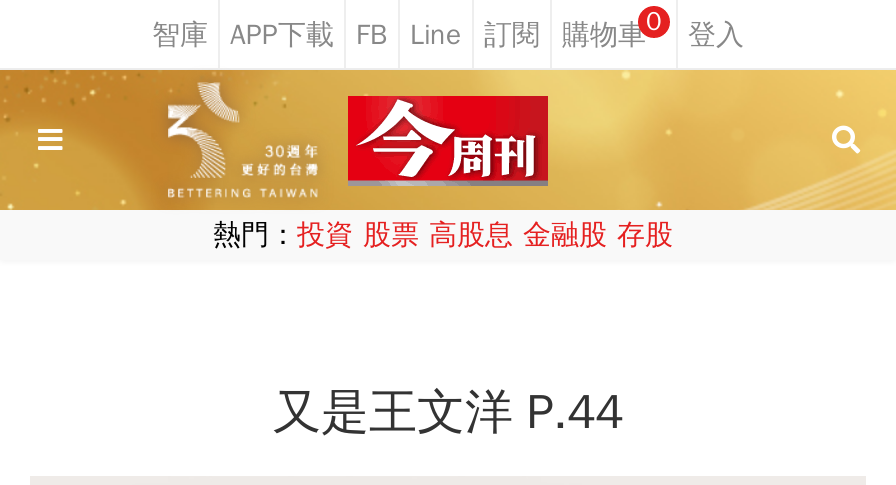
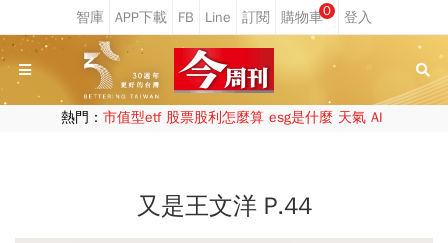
[213,218,673,252] 熱門：投資 股票 高股息 金融股 存股 -> [60,109,382,126] 熱門：市值型etf 股票股利怎麼算 esg是什麼 天氣 AI

